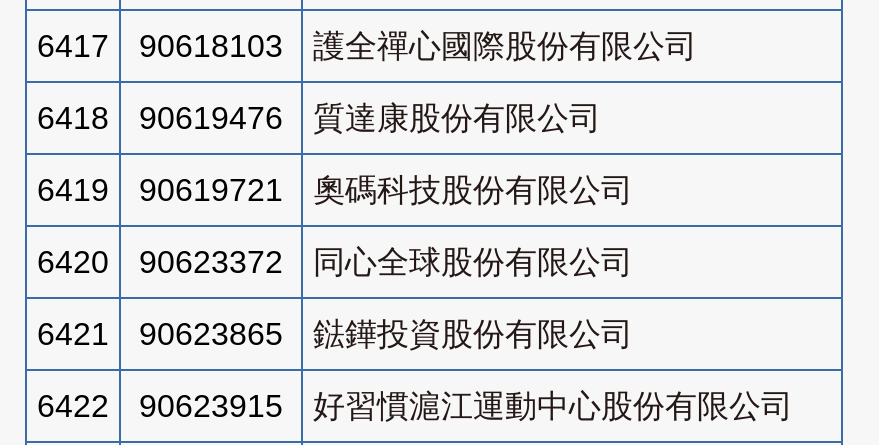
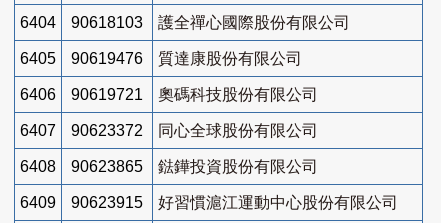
[37,29,697,63] 6417 90618103 護全禪心國際股份有限公司 -> [20,14,350,31] 6404 90618103 護全禪心國際股份有限公司
[37,101,601,135] 6418 90619476 質達康股份有限公司 -> [20,50,302,67] 6405 90619476 質達康股份有限公司
[37,173,633,207] 6419 90619721 奧碼科技股份有限公司 -> [20,86,318,103] 6406 90619721 奧碼科技股份有限公司
[37,245,633,279] 6420 90623372 同心全球股份有限公司 -> [20,122,318,139] 6407 90623372 同心全球股份有限公司
[37,317,109,351] 6421 -> [20,158,56,175] 6408
[37,389,793,423] 6422 90623915 好習慣滬江運動中心股份有限公司 -> [20,194,398,211] 6409 90623915 好習慣滬江運動中心股份有限公司

